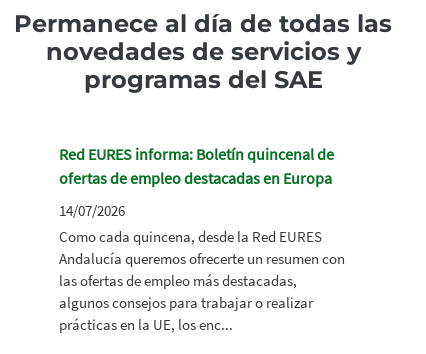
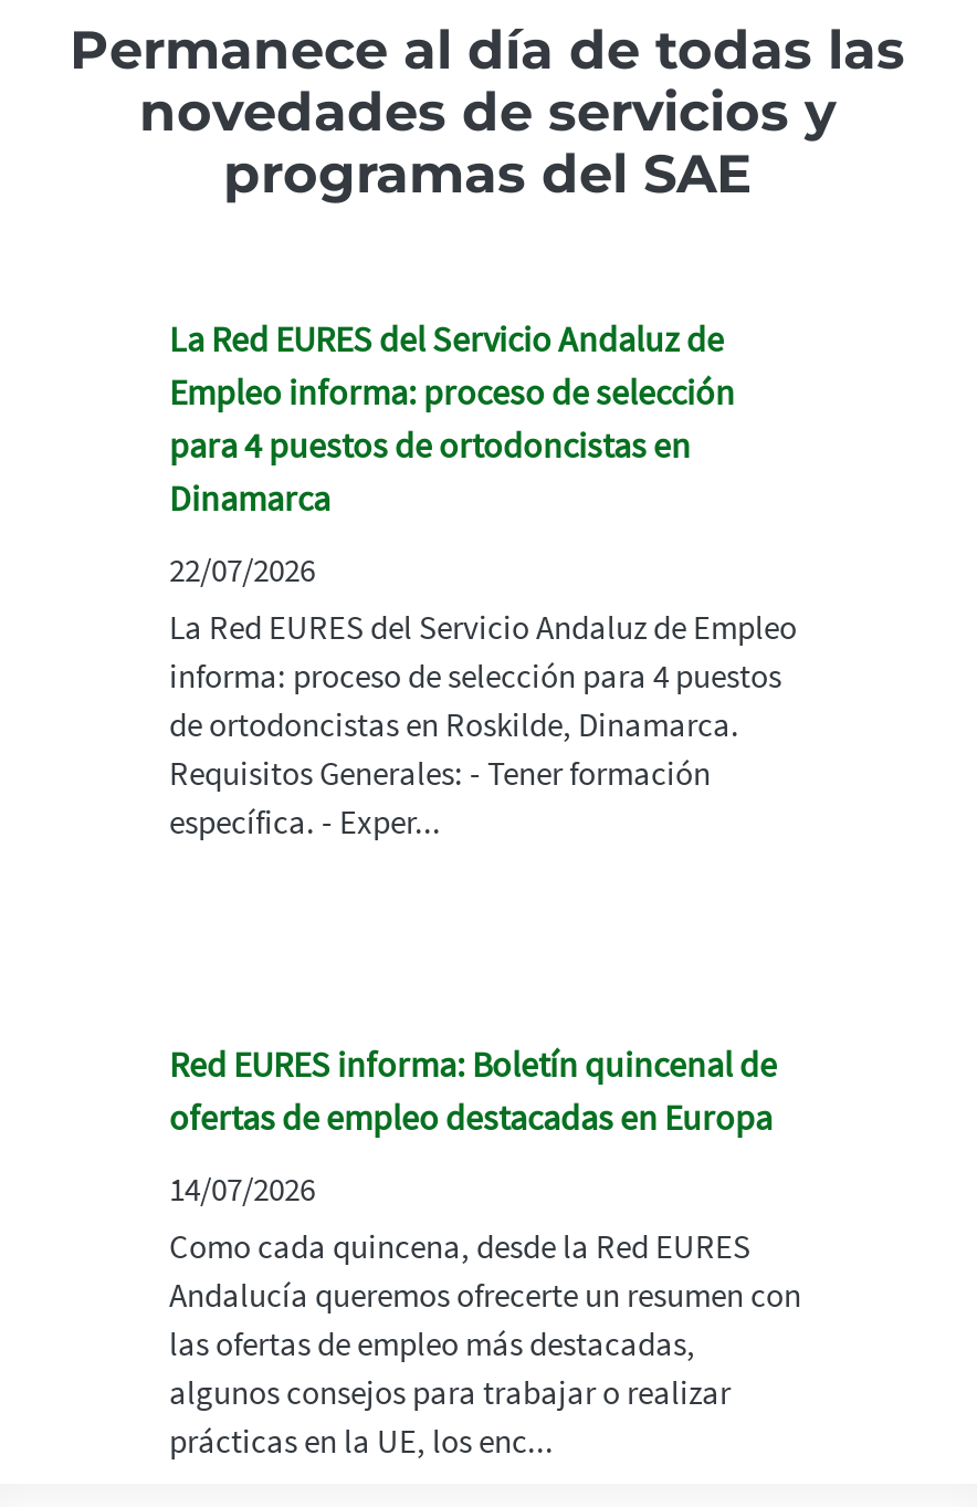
none -> [169,315,797,842] La Red EURES del Servicio Andaluz de | Empleo informa: proceso de selección | para 4 puestos de ortodoncistas en | Dinamarca | 22/07/2026 | La Red EURES del Servicio Andaluz de Empleo | informa: proceso de selección para 4 puestos | de ortodoncistas en Roskilde, Dinamarca. | Requisitos Generales: - Tener formación | específica. - Exper...

